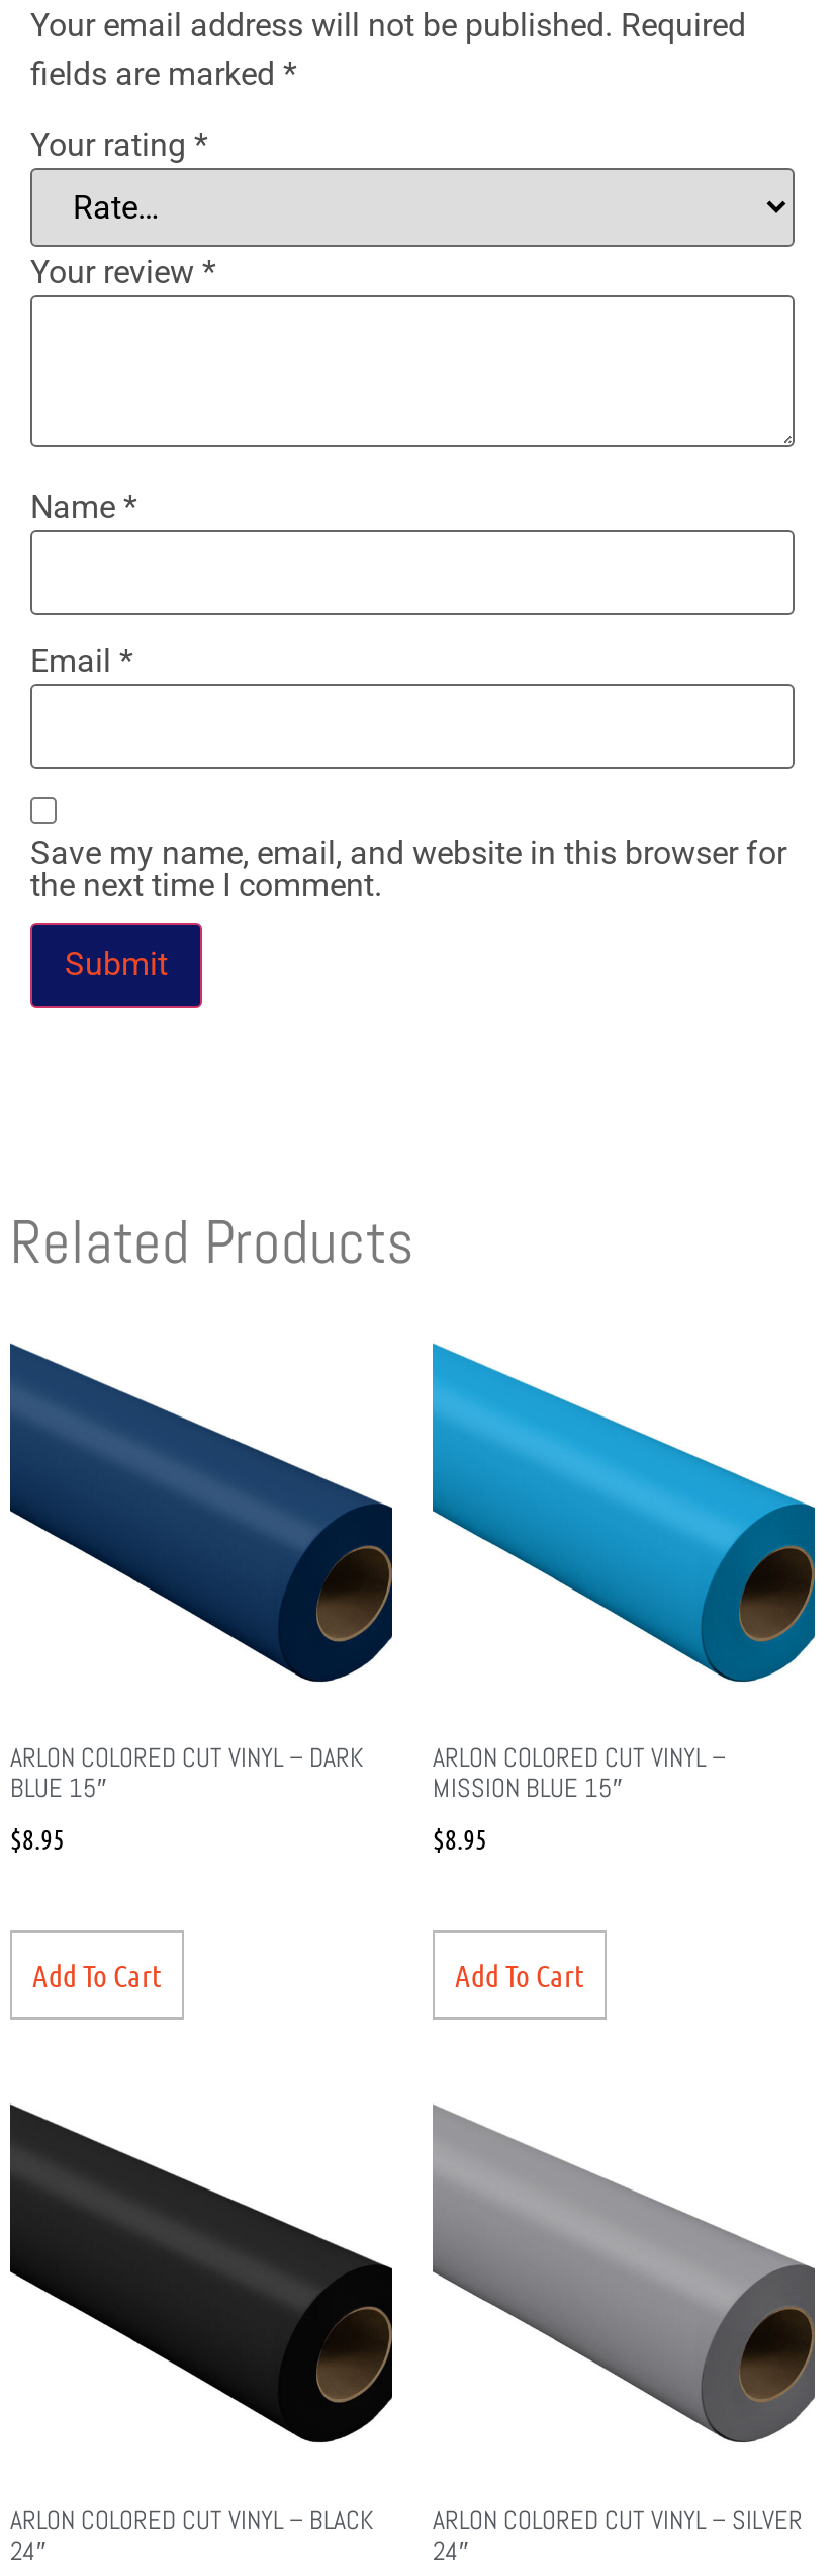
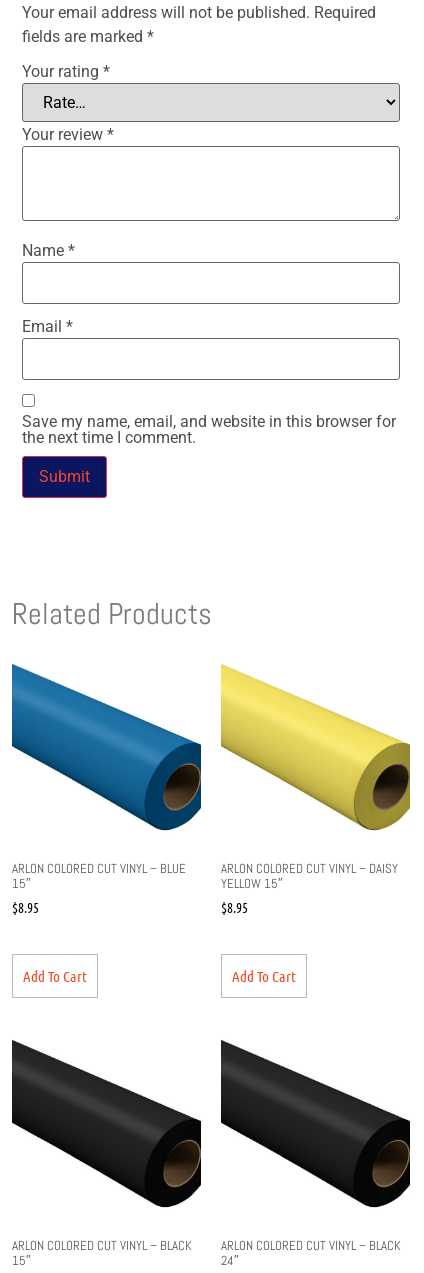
moved [10,1346,392,1680] -> [221,1041,409,1208]: [image]
[431,1342,817,1805] [image] | ARLON COLORED CUT VINYL – | MISSION BLUE 15″ -> [220,664,411,892] [image] | ARLON COLORED CUT VINYL – DAISY | YELLOW 15″
[10,1740,364,1805] ARLON COLORED CUT VINYL – DARK | BLUE 15″ -> [12,860,186,892] ARLON COLORED CUT VINYL – BLUE | 15″
moved [431,2109,815,2444] -> [12,665,201,829]: [image]
[433,2502,803,2537] ARLON COLORED CUT VINYL – SILVER -> [221,1236,401,1253] ARLON COLORED CUT VINYL – BLACK
[10,2532,47,2567] 24″ -> [12,1251,31,1268] 15″

